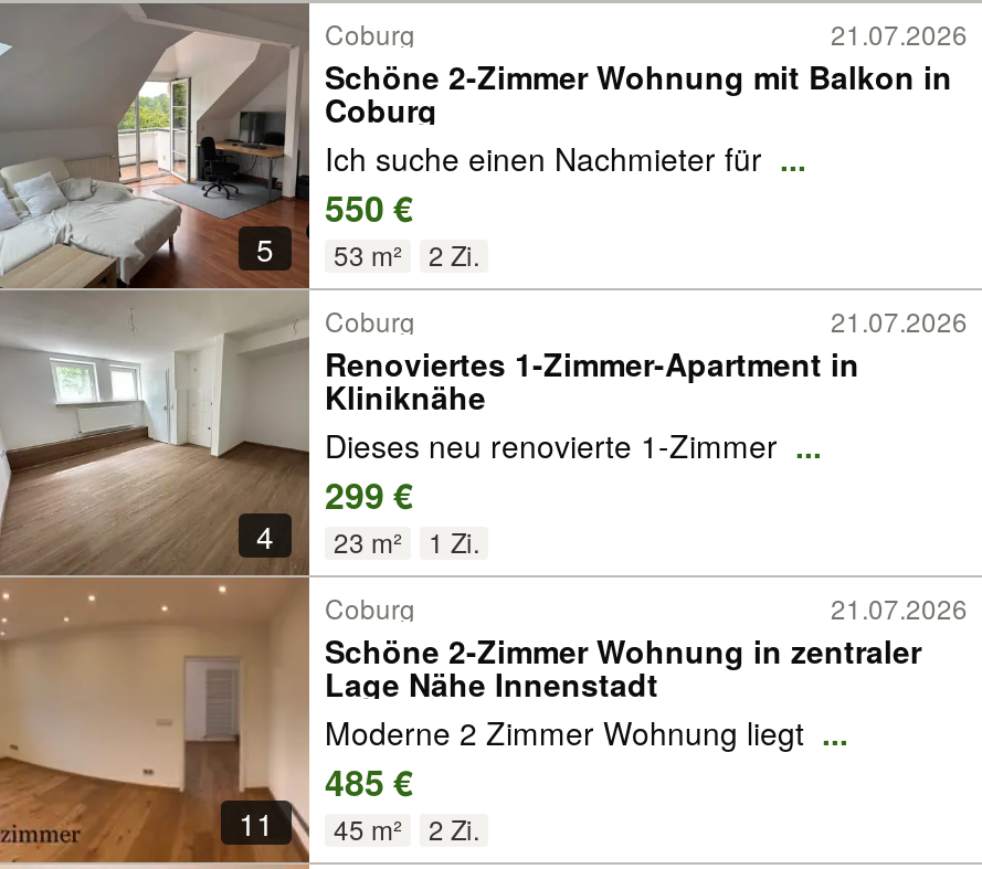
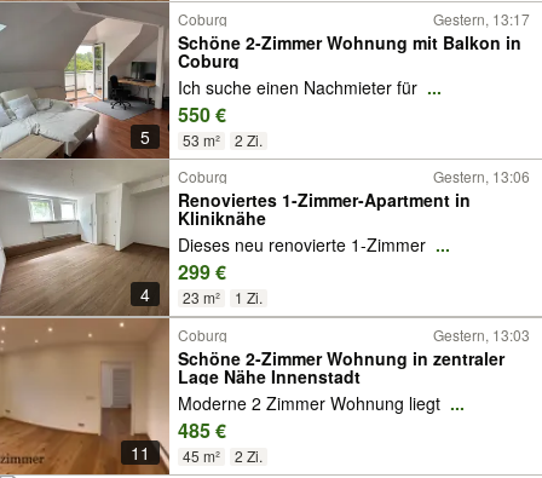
[831,14,968,52] 21.07.2026 -> [433,8,530,29] Gestern, 13:17
[831,301,968,339] 21.07.2026 -> [433,166,530,186] Gestern, 13:06
[831,589,968,626] 21.07.2026 -> [433,324,530,345] Gestern, 13:03

